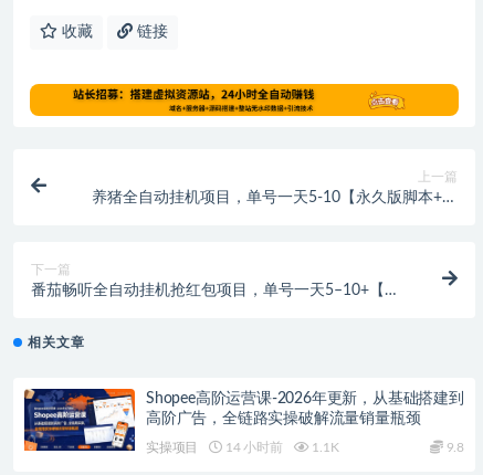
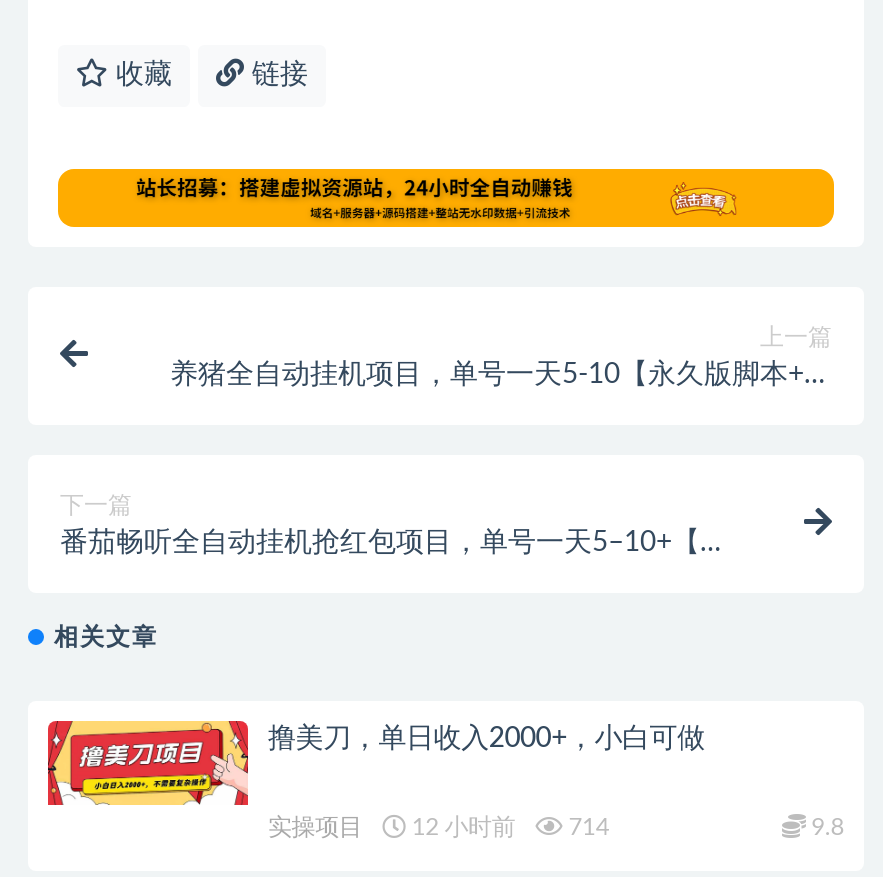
[23,388,464,452] [image] | Shopee高阶运营课-2026年更新，从基础搭建到 | 高阶广告，全链路实操破解流量销量瓶颈 -> [46,719,705,833] [image] | 撸美刀，单日收入2000+，小白可做
[222,441,339,454] 14 小时前 | 1.1K -> [406,815,609,839] 12 小时前 | 714

